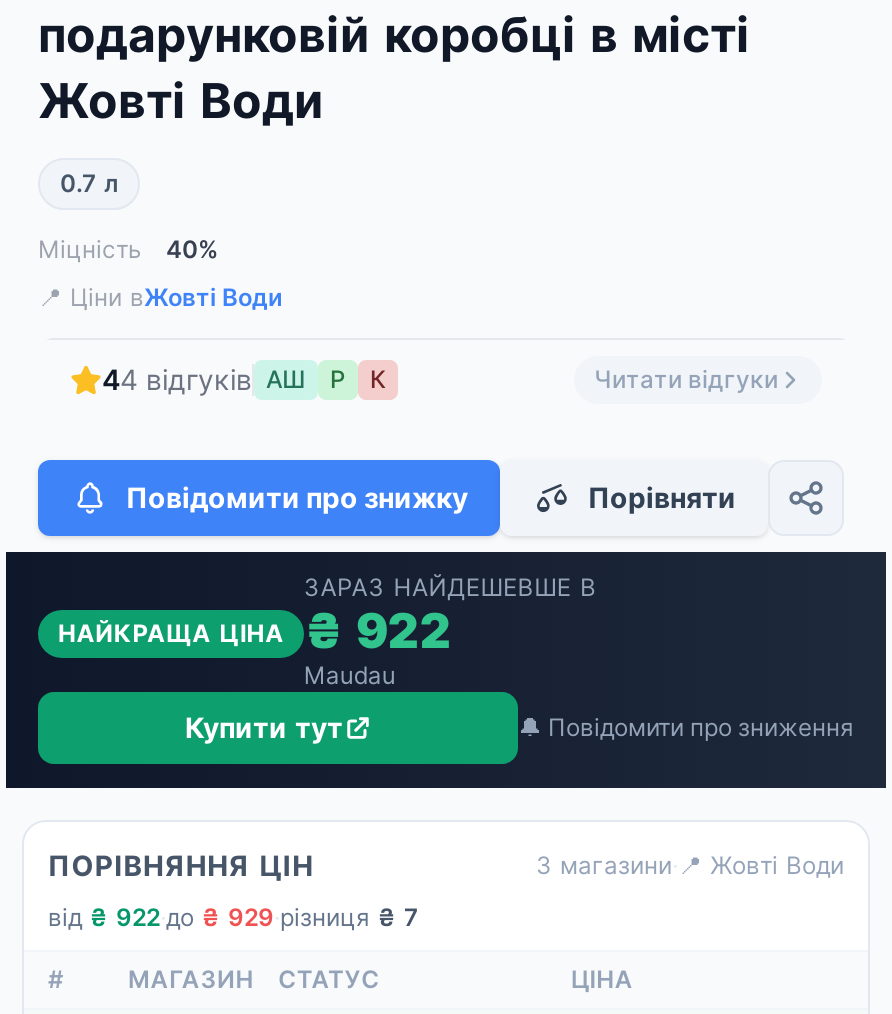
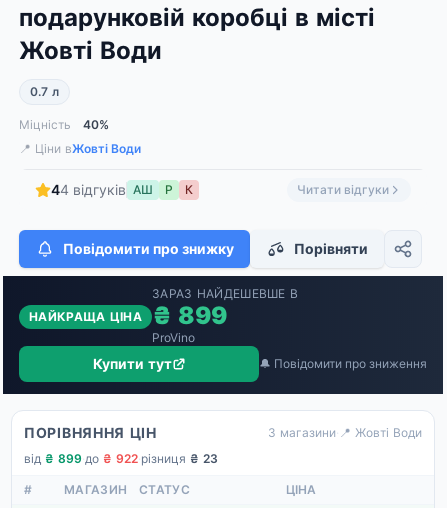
[304,602,452,690] ₴ 922 | Maudau -> [152,301,227,345] ₴ 899 | ProVino
[48,902,418,932] від ₴ 922 · до ₴ 929 · різниця ₴ 7 -> [24,451,218,466] від ₴ 899 · до ₴ 922 · різниця ₴ 23

